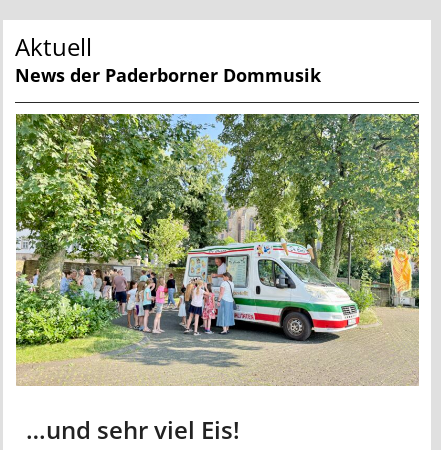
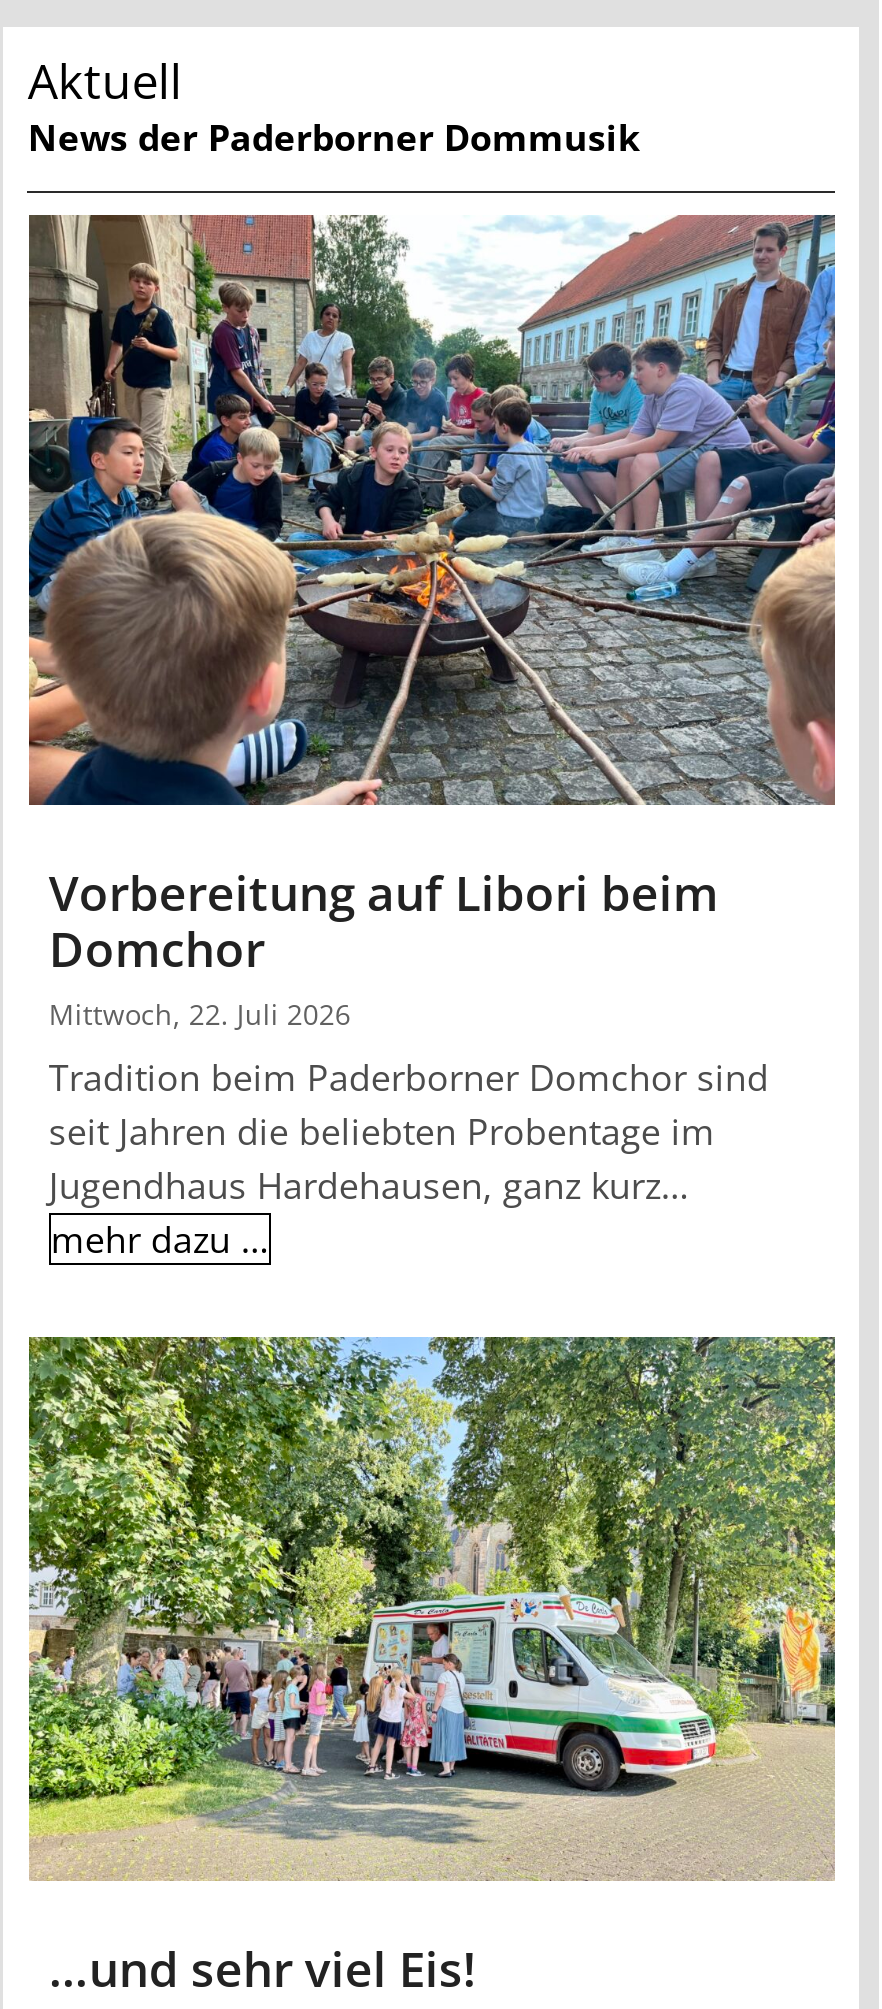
none -> [27,215,837,1264] [image] | Vorbereitung auf Libori beim | Domchor | Mittwoch, 22. Juli 2026 | Tradition beim Paderborner Domchor sind | seit Jahren die beliebten Probentage im | Jugendhaus Hardehausen, ganz kurz… | mehr dazu …

